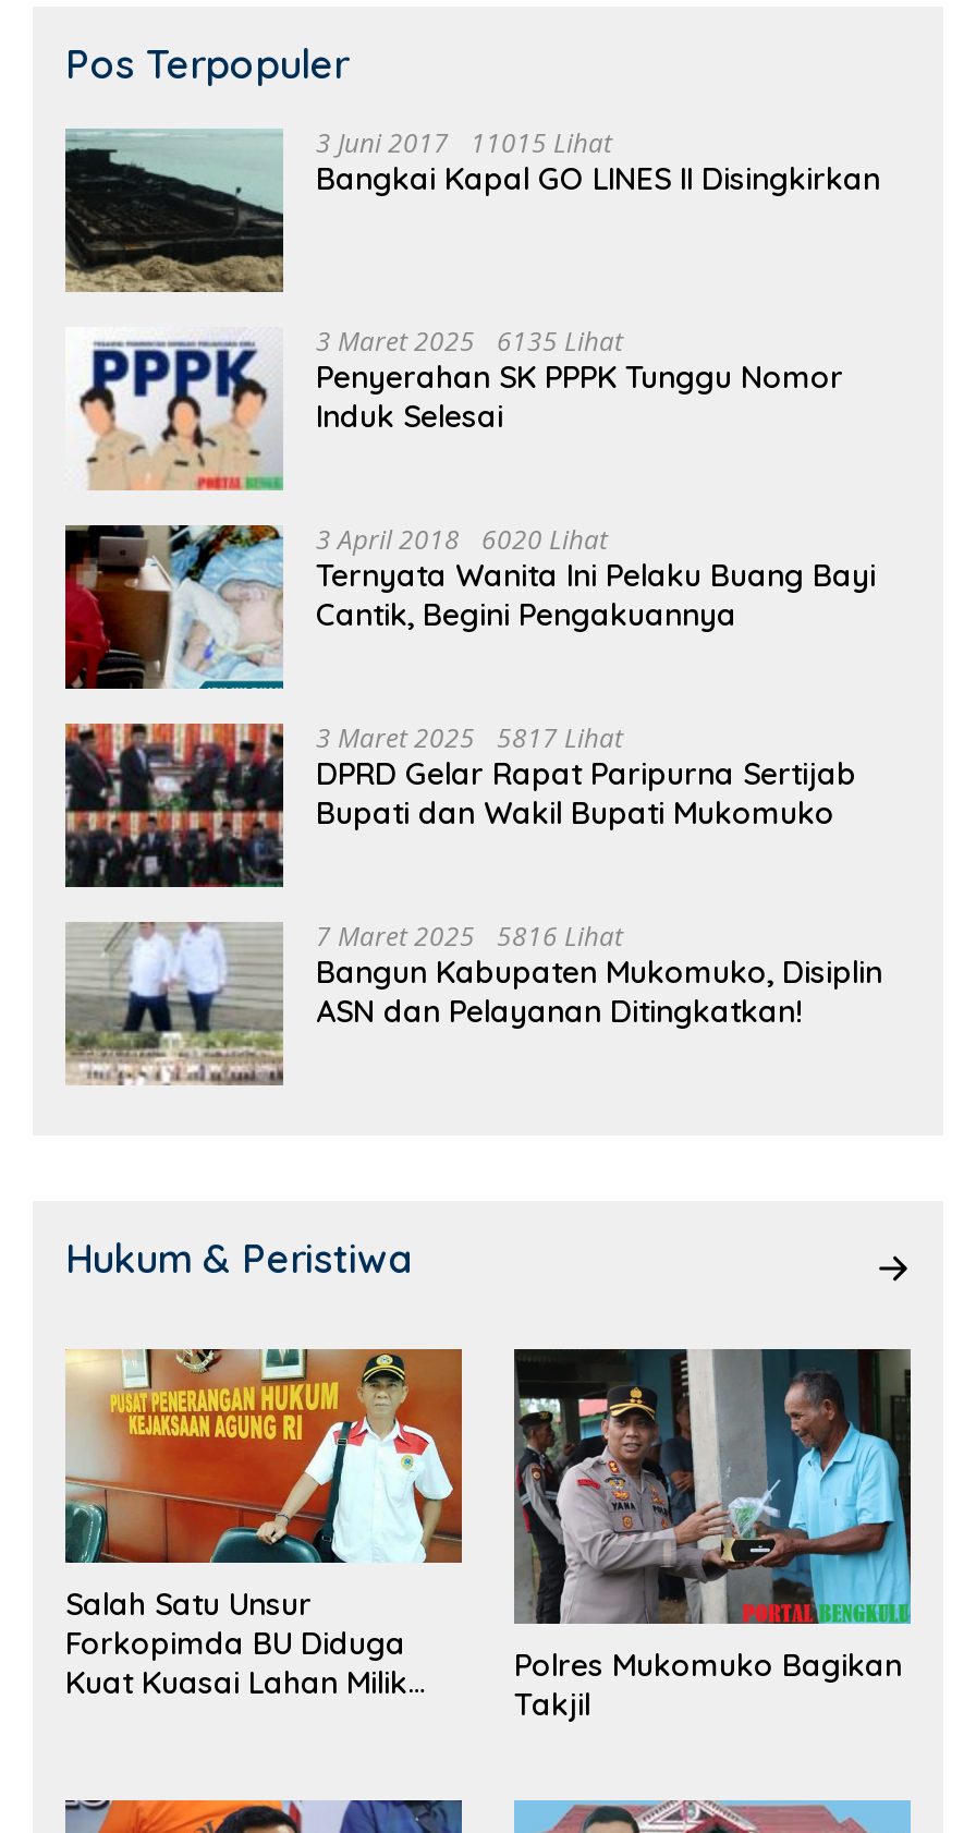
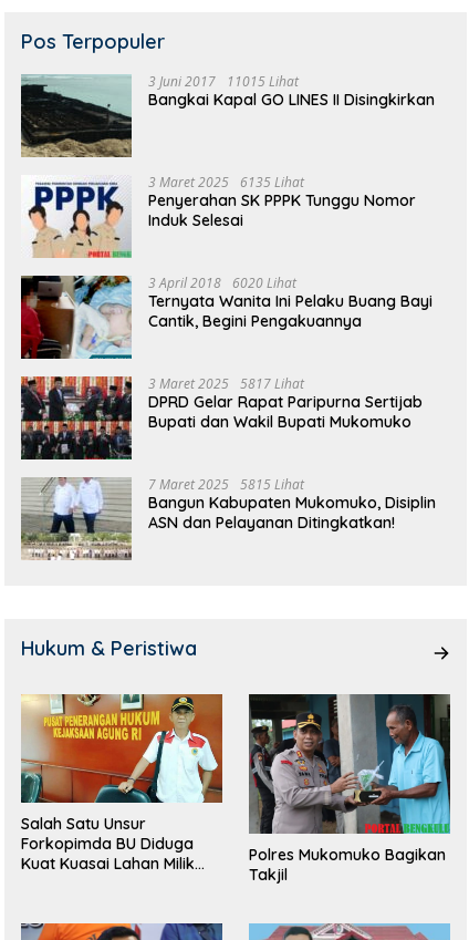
[316,917,623,954] 7 Maret 2025 5816 Lihat -> [148,475,304,493] 7 Maret 2025 5815 Lihat

